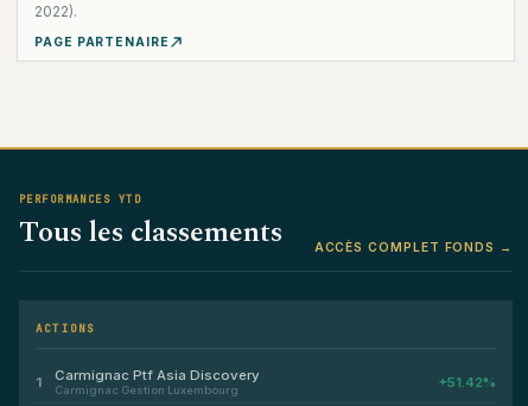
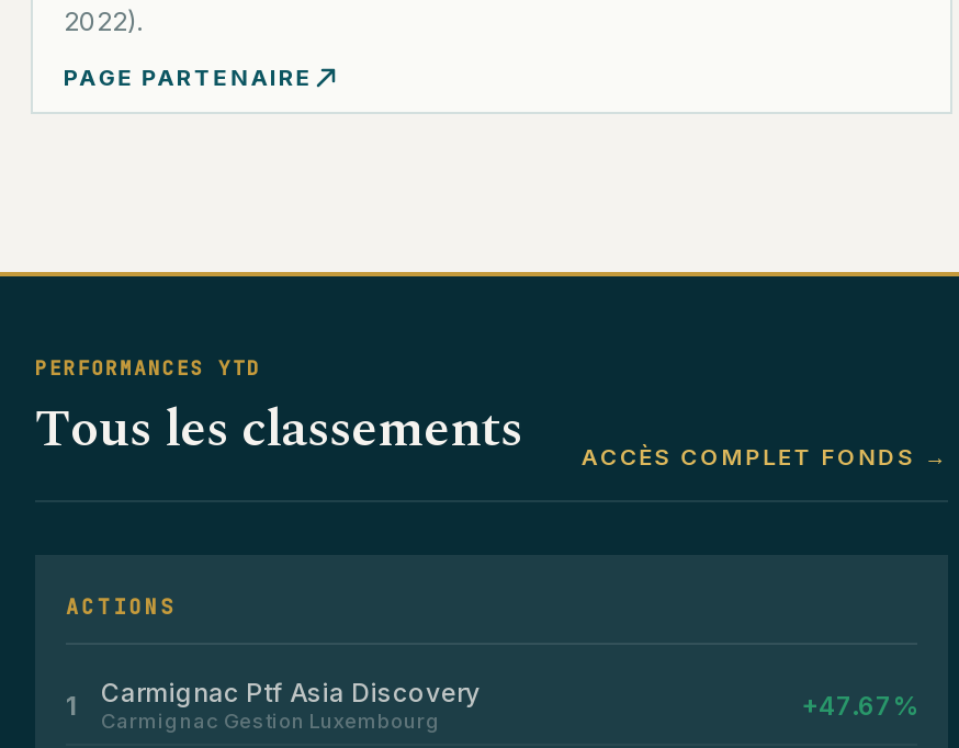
[438,373,496,390] +51.42% -> [801,690,917,721] +47.67%

